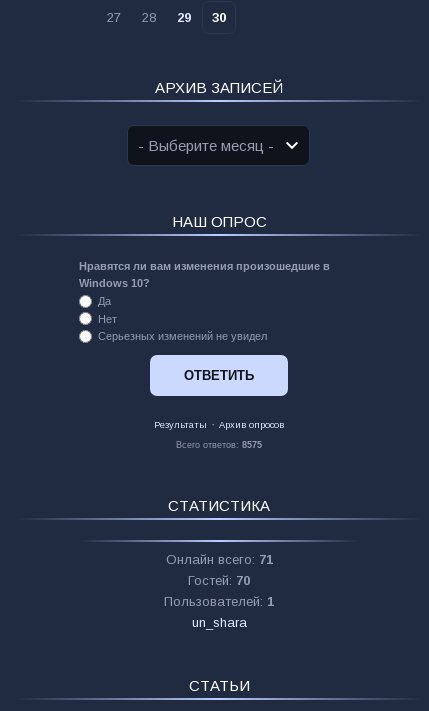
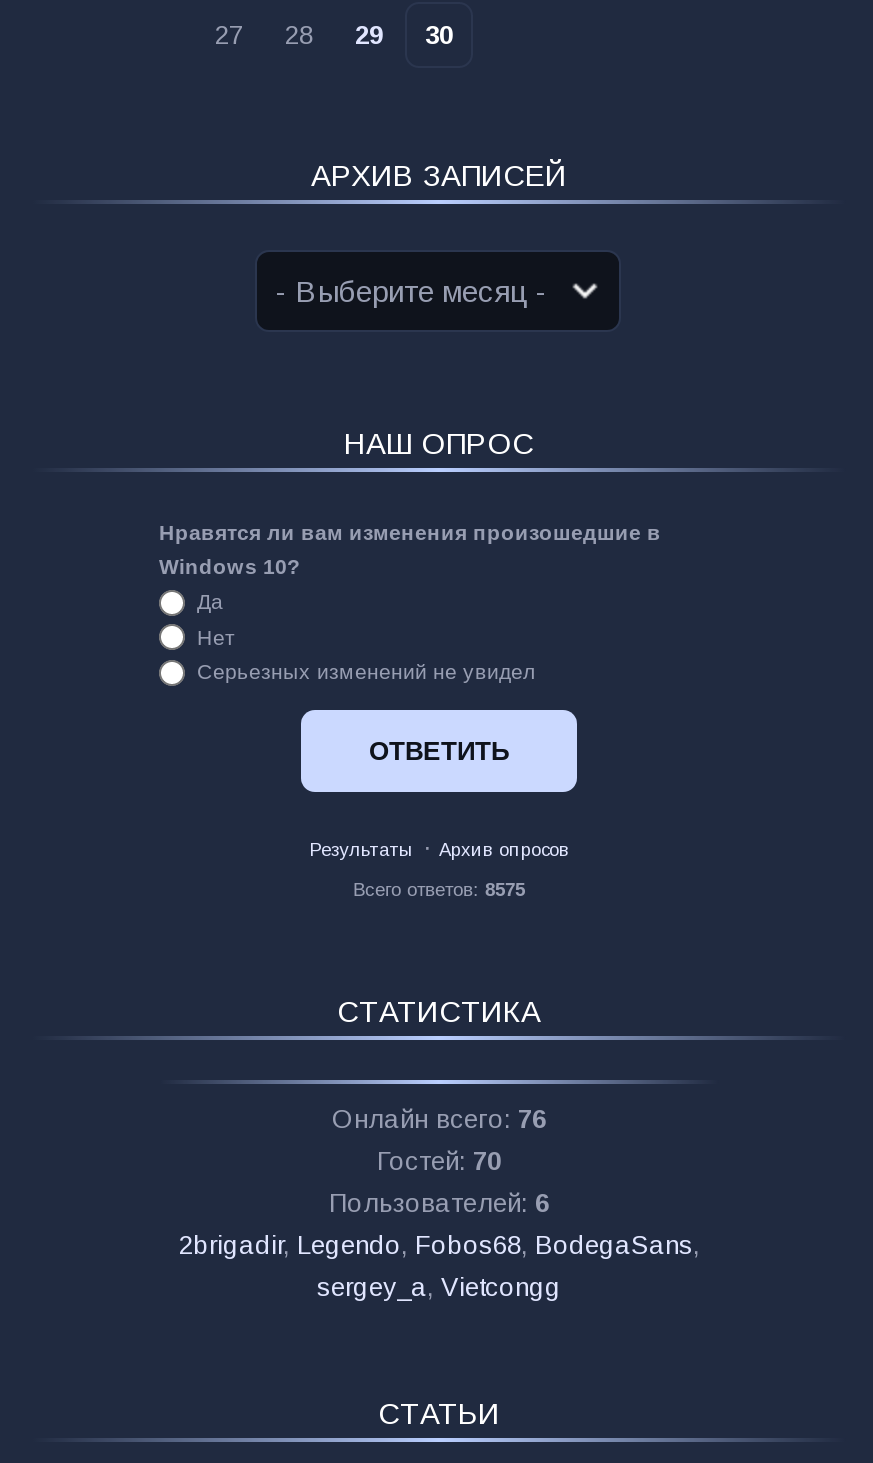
[165,552,272,567] Онлайн всего: 71 -> [332,1103,546,1133] Онлайн всего: 76
[164,594,274,630] Пользователей: 1 | un_shara -> [179,1187,699,1301] Пользователей: 6 | 2brigadir, Legendo, Fobos68, BodegaSans, | sergey_a, Vietcongg

